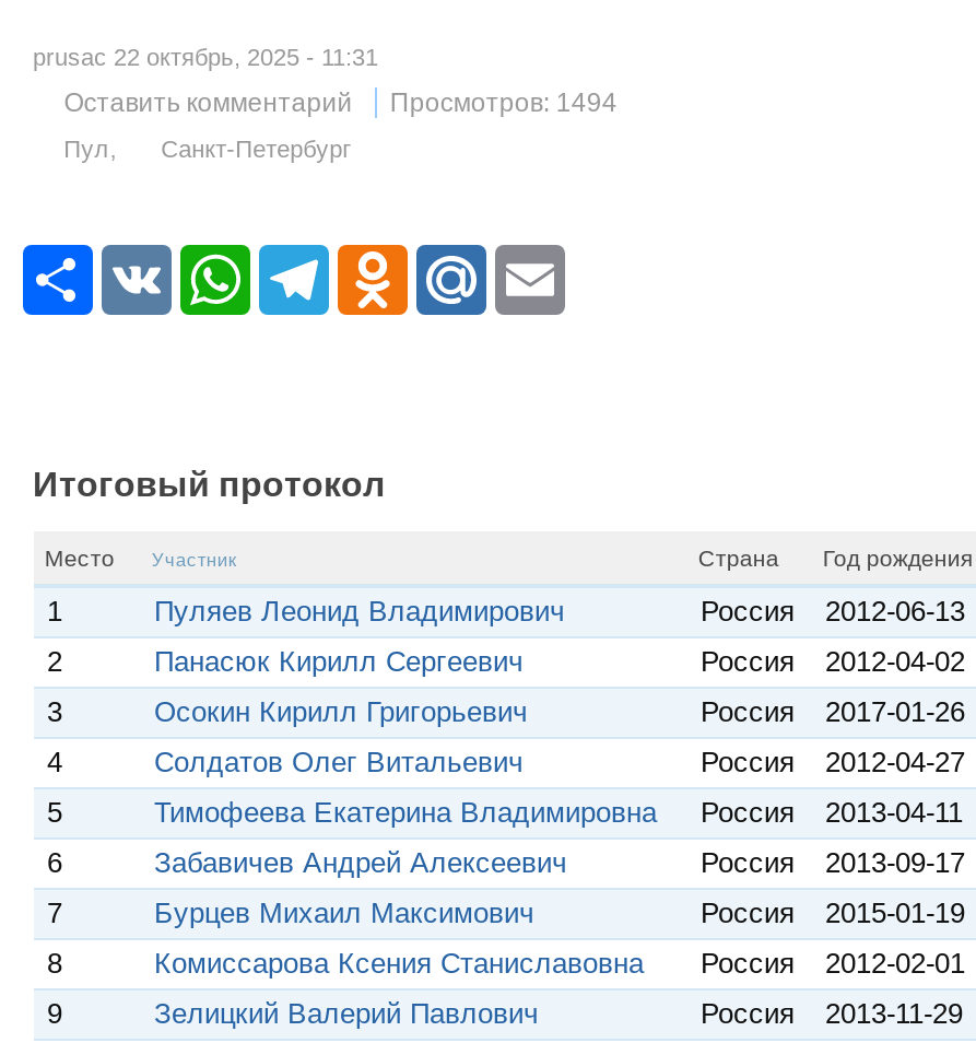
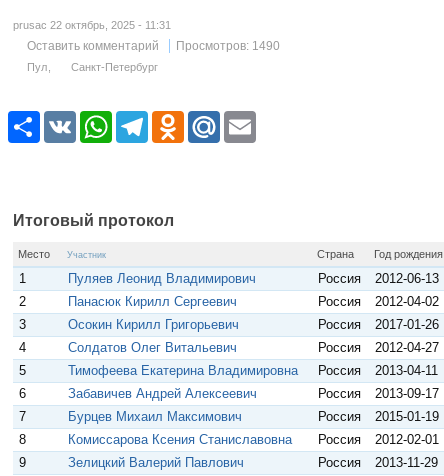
[64,87,617,118] Оставить комментарий Просмотров: 1494 -> [27,39,280,53] Оставить комментарий Просмотров: 1490

